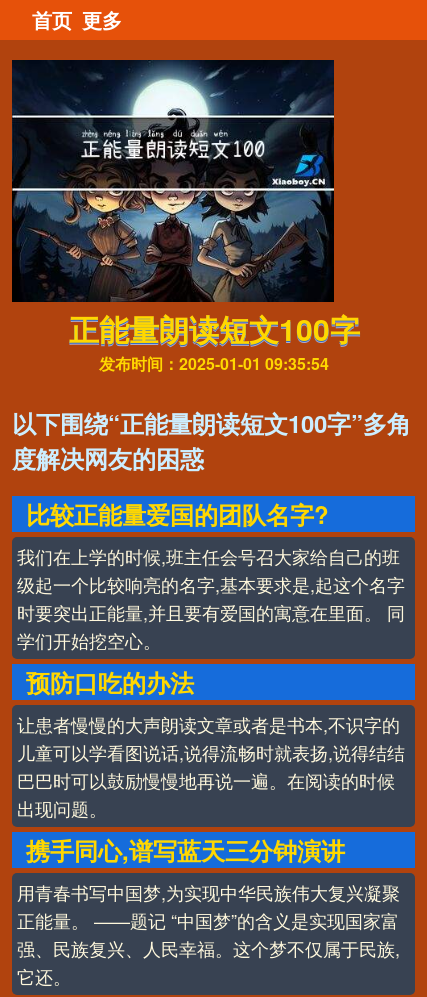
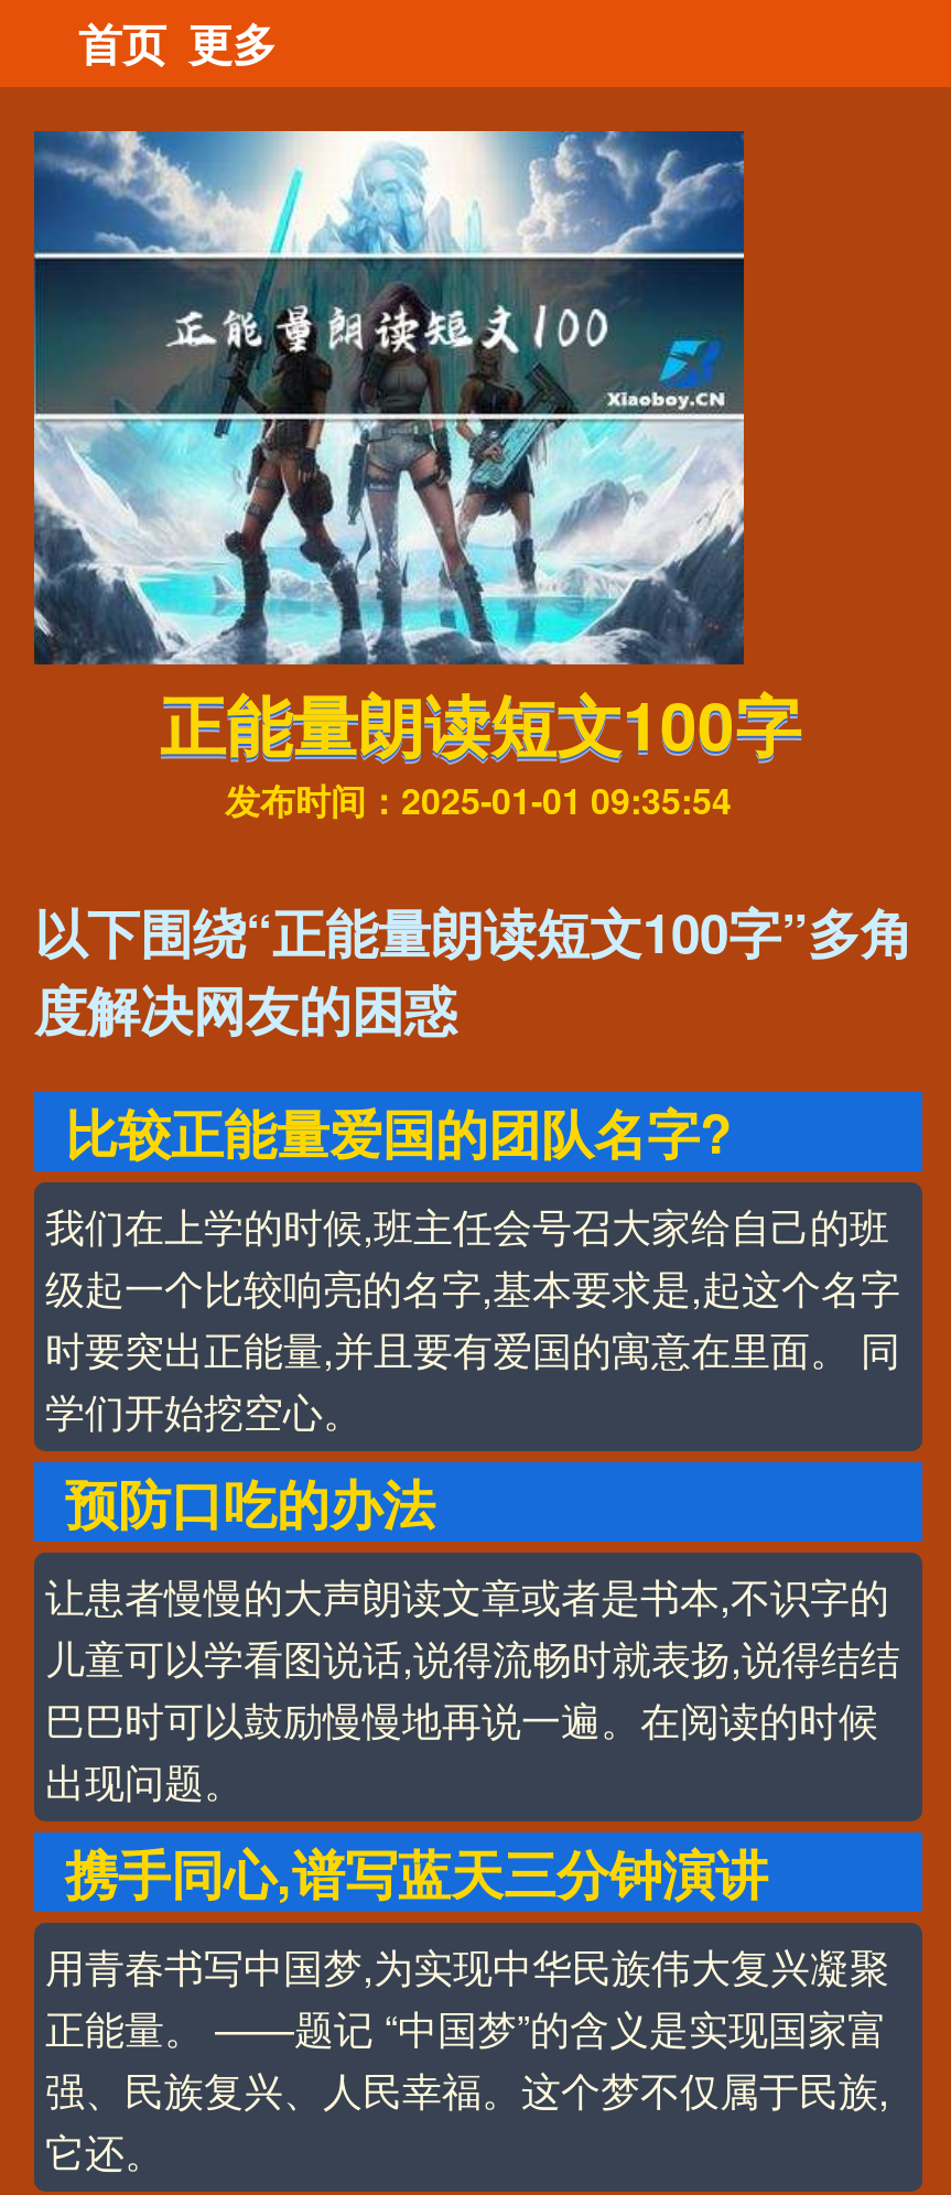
[11,59,335,303] [image] -> [32,129,746,667] [image]

